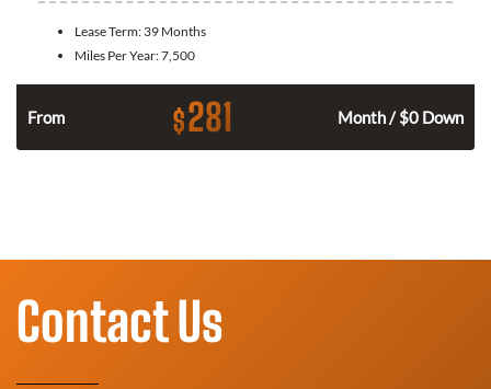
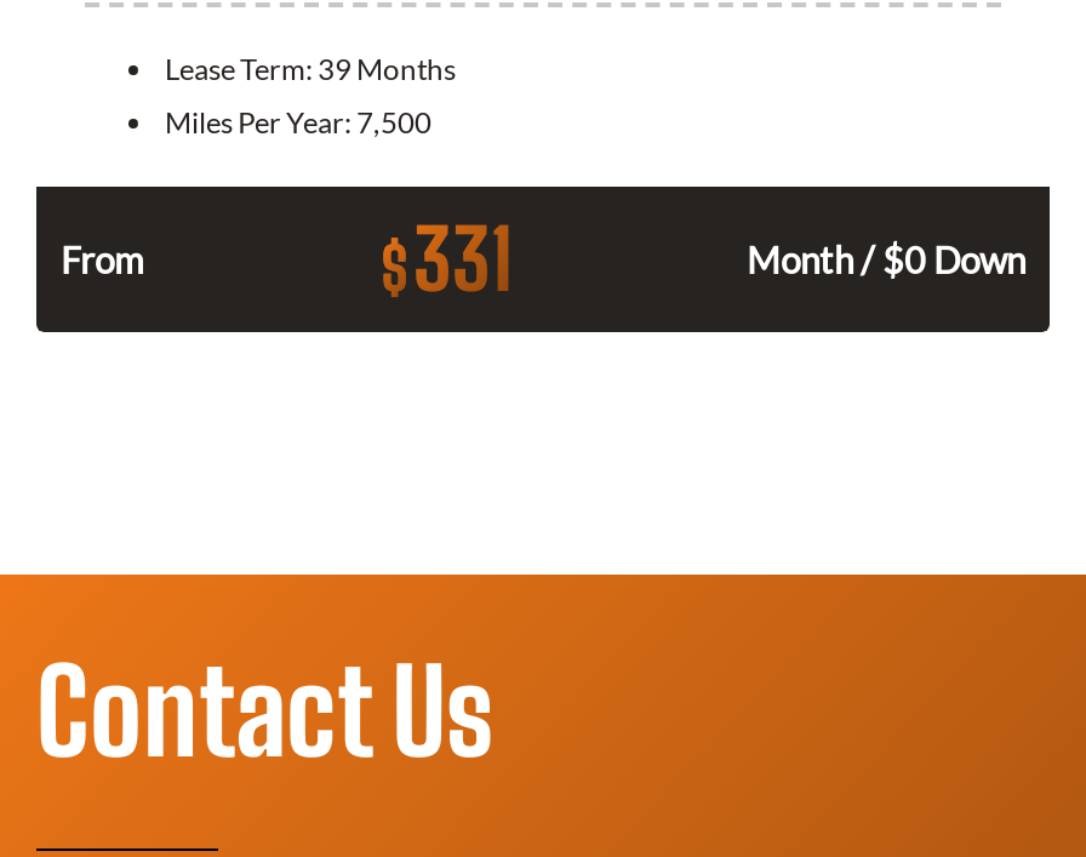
[173,95,232,139] $ 281 -> [382,210,513,307] $ 331

